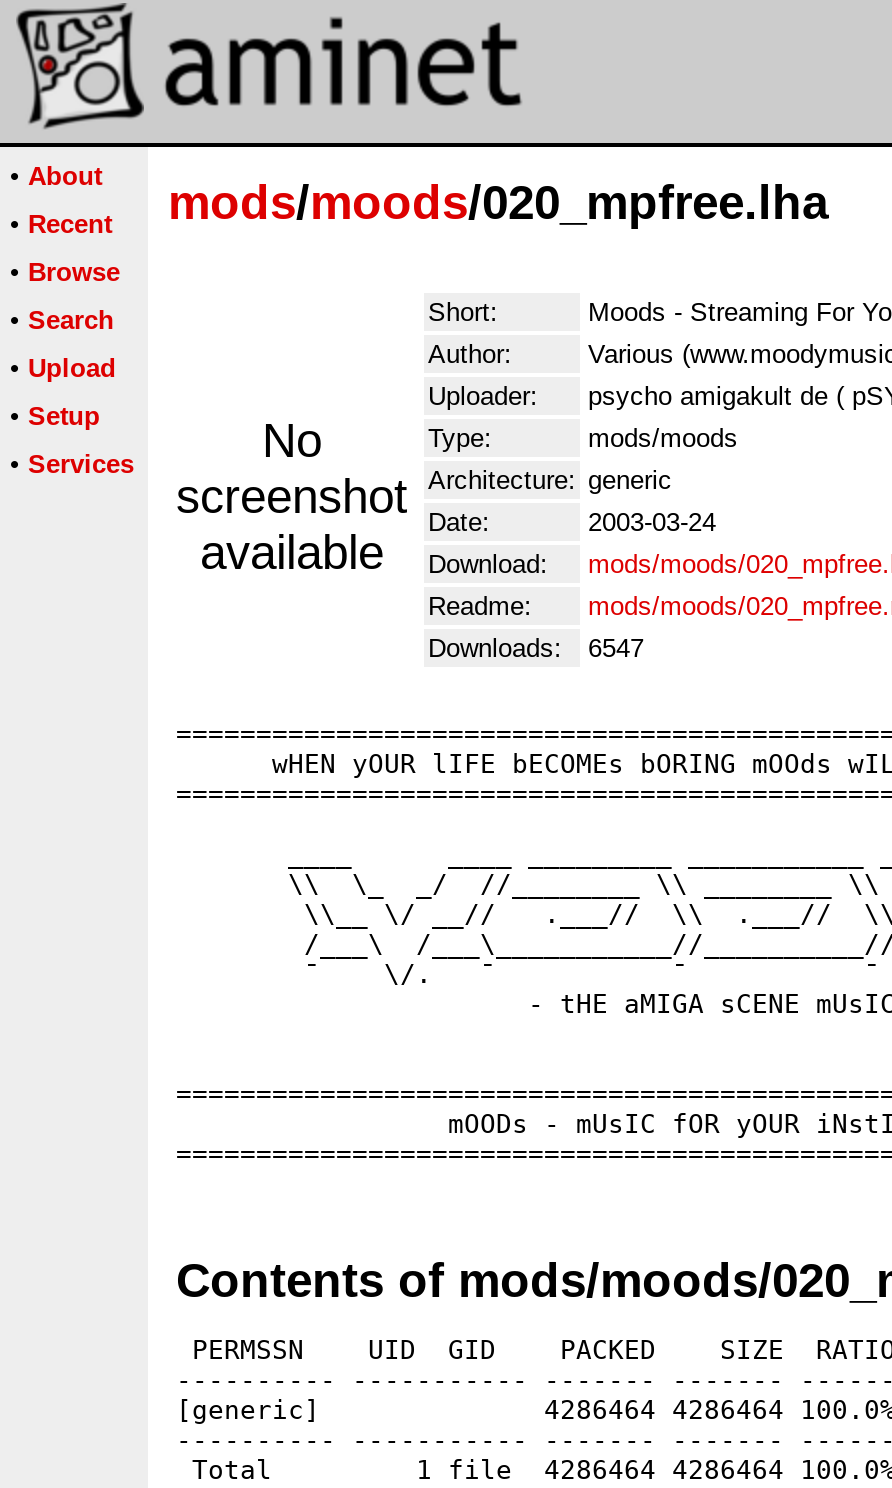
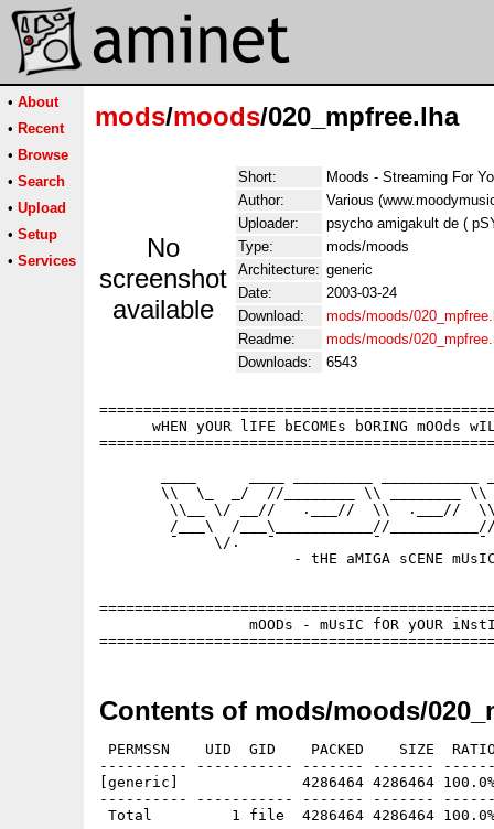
[428,633,644,663] Downloads: 6547 -> [238,354,357,370] Downloads: 6543

